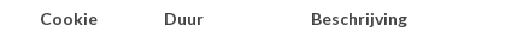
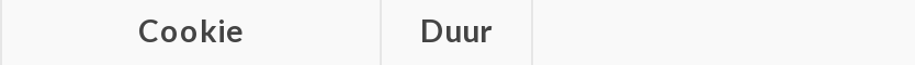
[311,8,407,28] Beschrijving -> none

